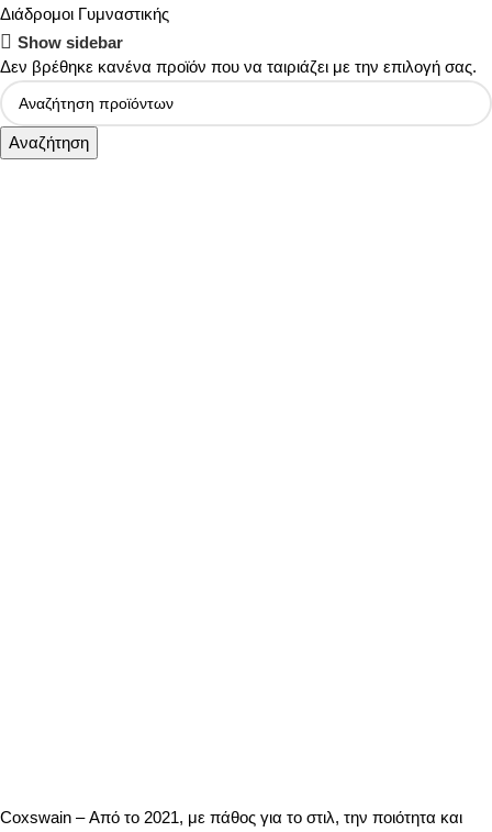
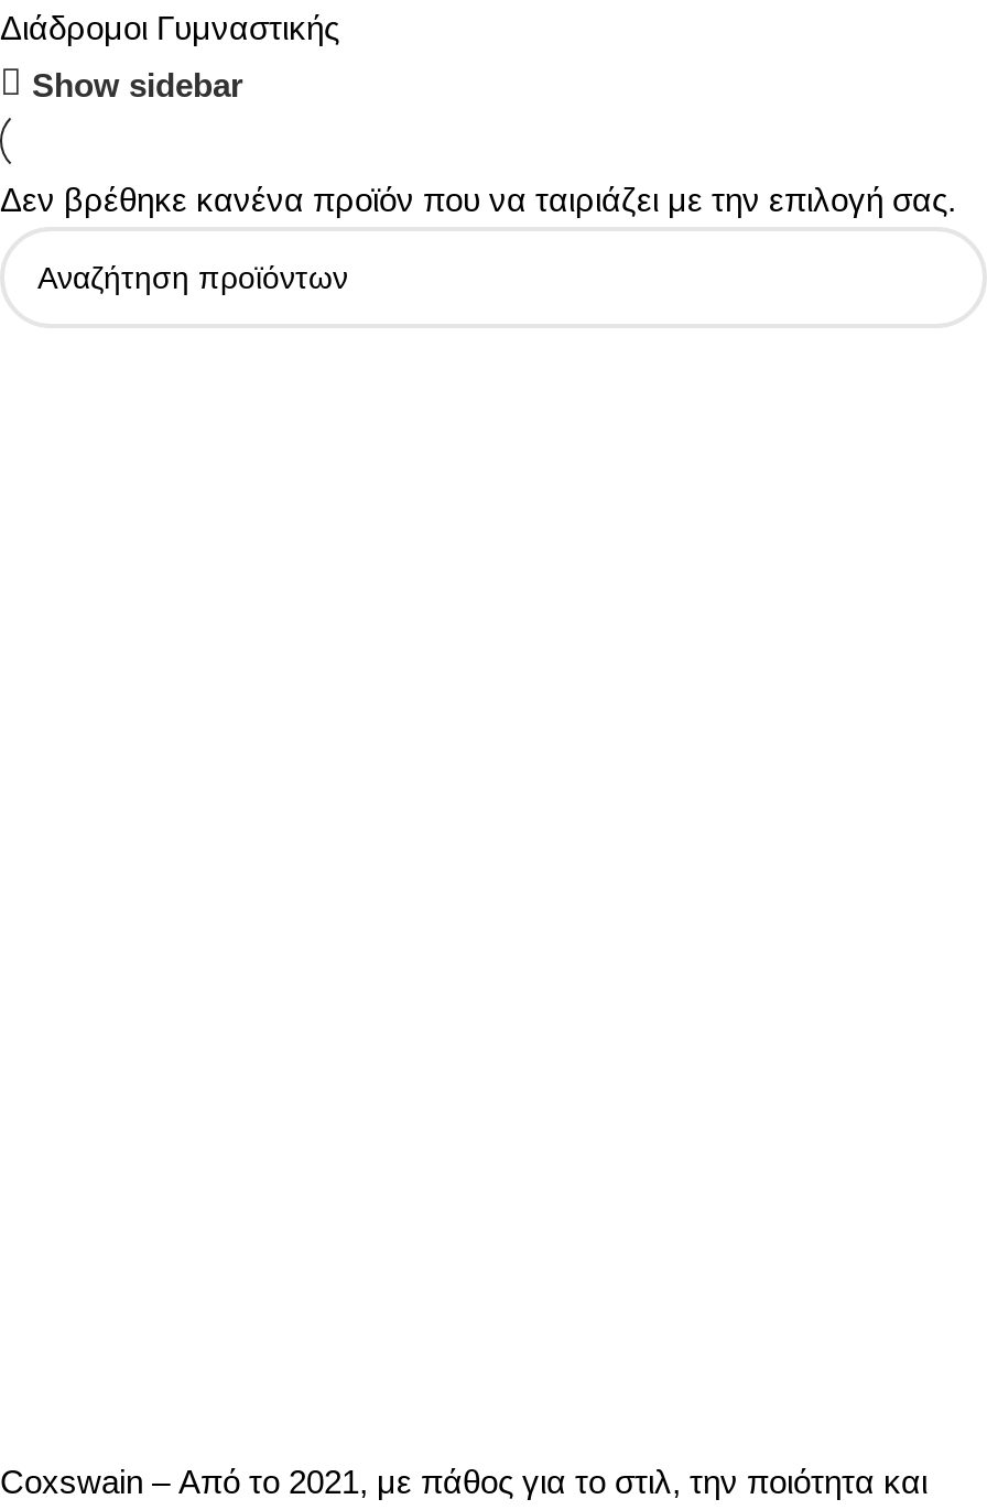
moved [0,57,477,76] -> [0,181,956,218]: Δεν βρέθηκε κανένα προϊόν που να ταιριάζει με την επιλογή σας.
[9,133,89,152] Αναζήτηση -> none

